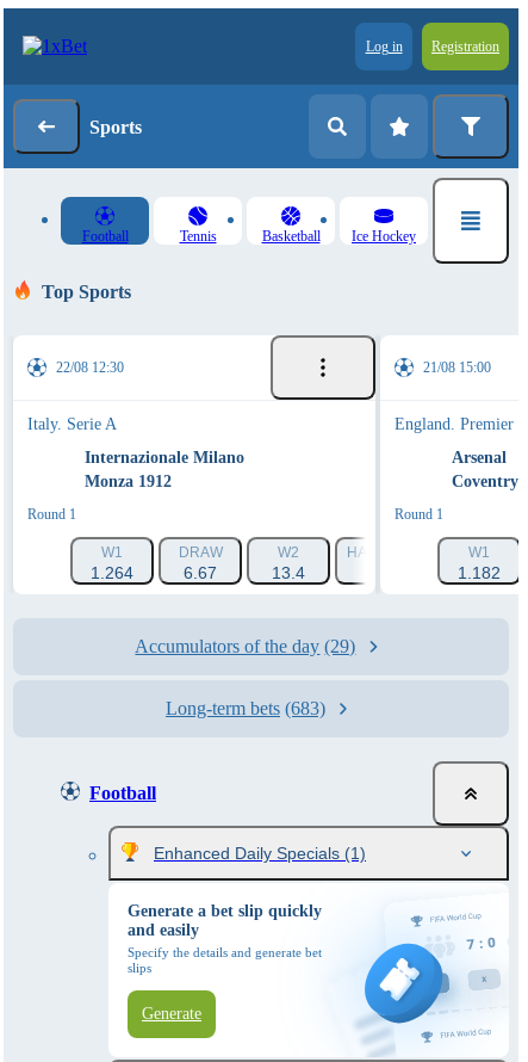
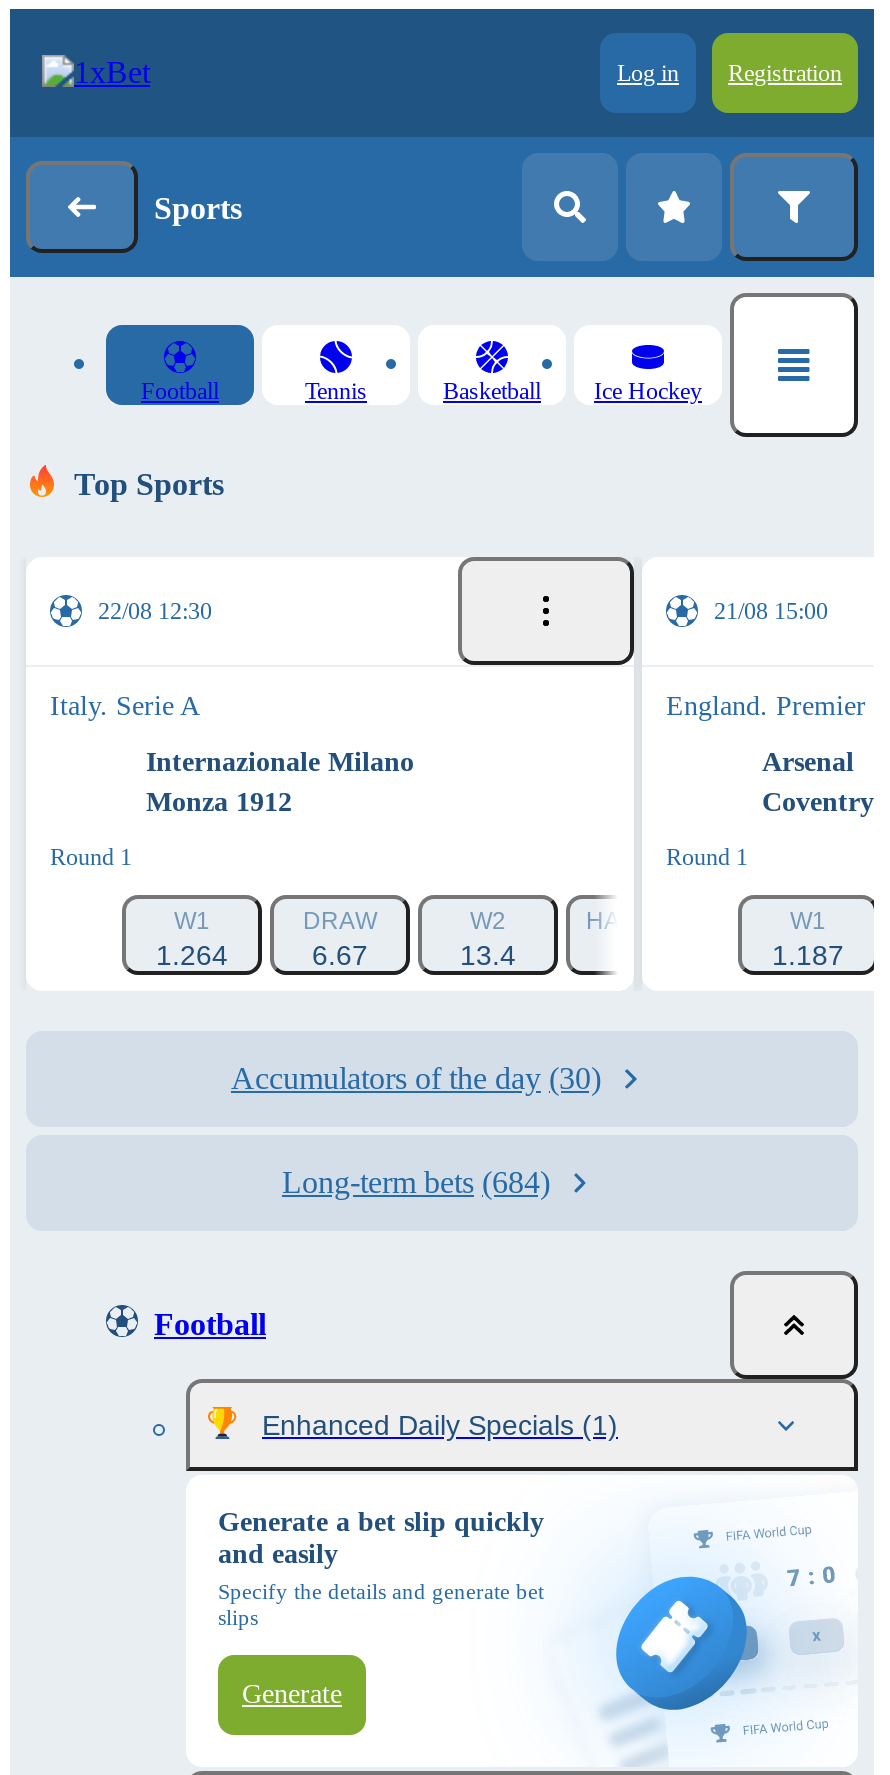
[458,563,501,582] 1.182 -> [772,939,844,971] 1.187
[135,636,356,656] Accumulators of the day (29) -> [231,1061,601,1095] Accumulators of the day (30)
[166,698,325,718] Long-term bets (683) -> [282,1165,550,1199] Long-term bets (684)

